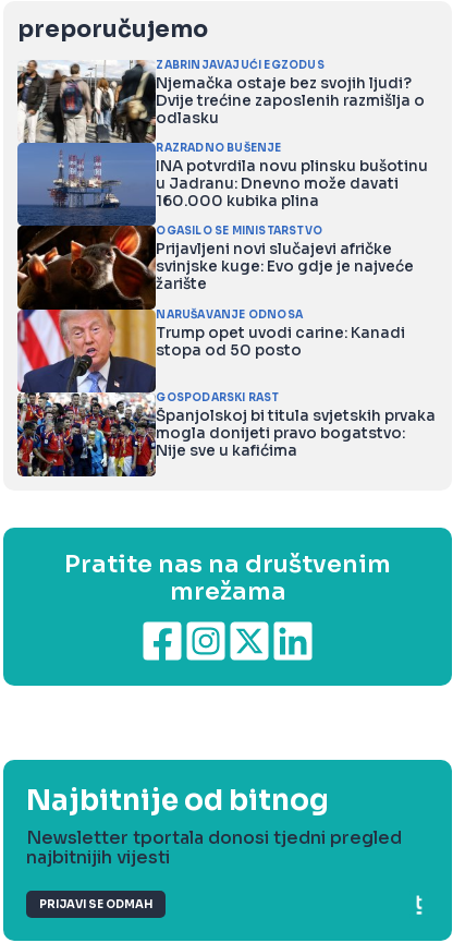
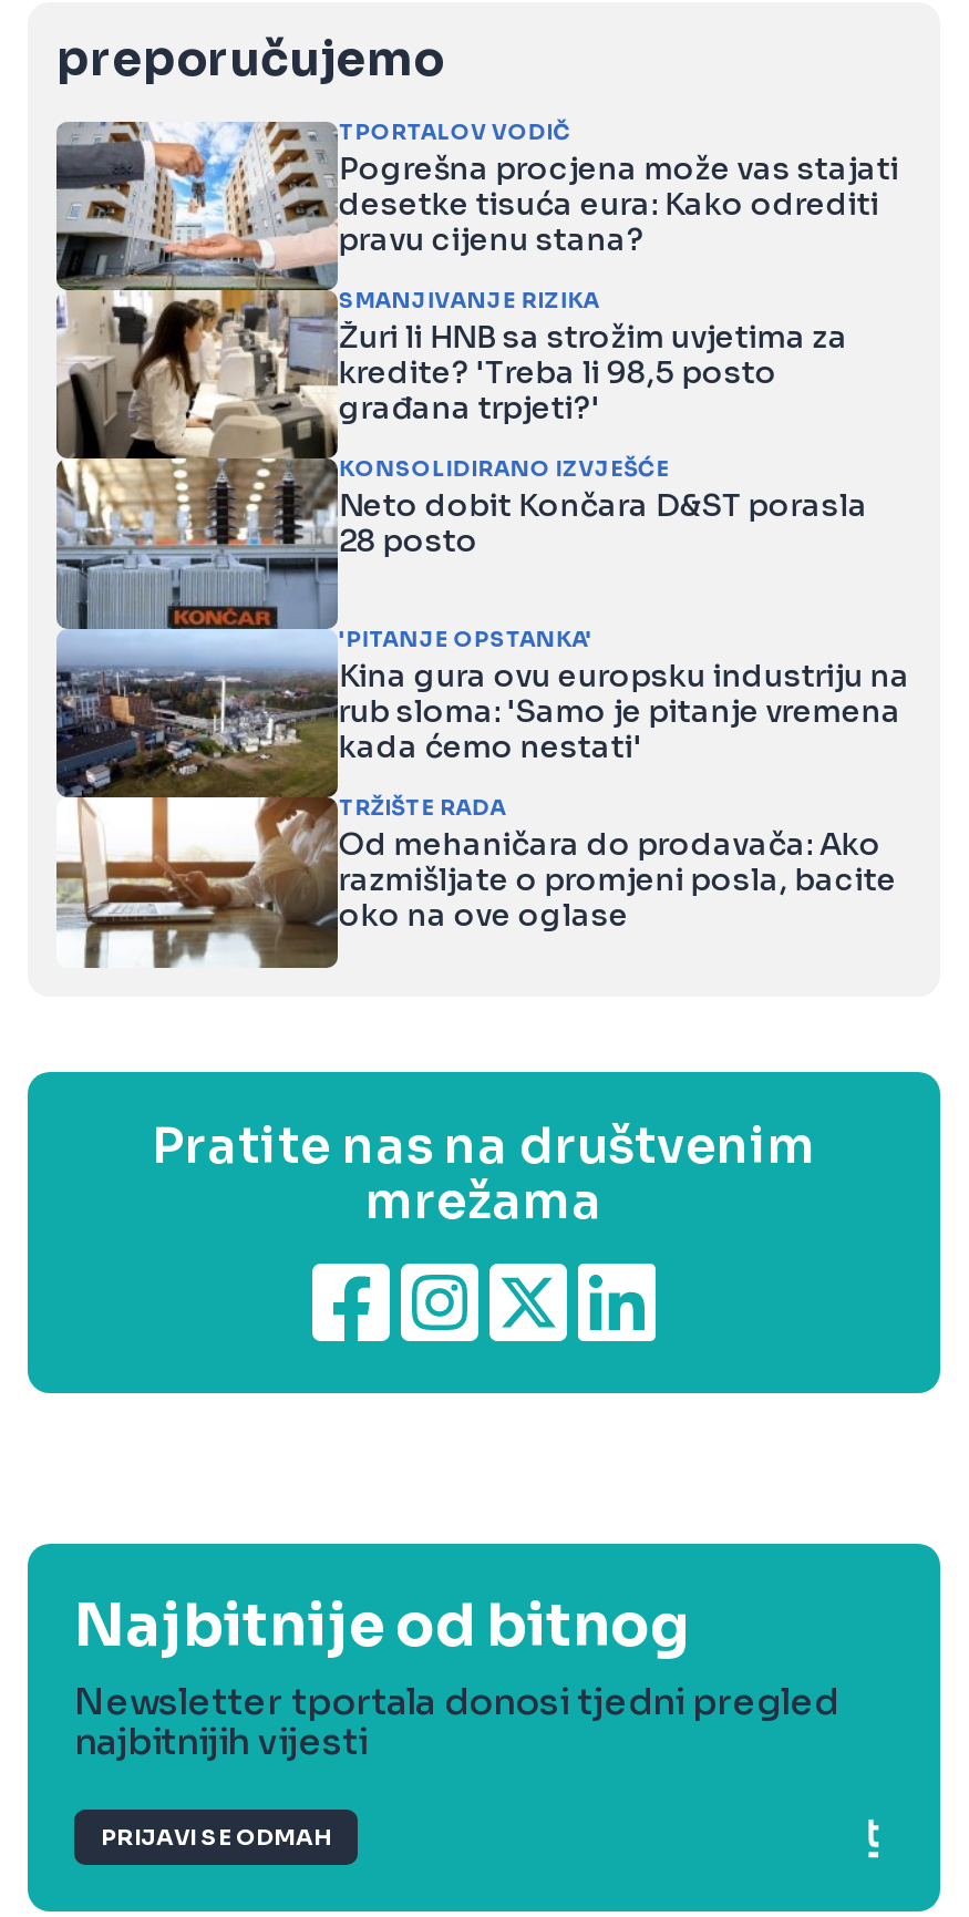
[16,58,425,477] [image] | ZABRINJAVAJUĆI EGZODUS | Njemačka ostaje bez svojih ljudi? | Dvije trećine zaposlenih razmišlja o | odlasku -> [54,119,899,970] [image] | TPORTALOV VODIČ | Pogrešna procjena može vas stajati | desetke tisuća eura: Kako odrediti | pravu cijenu stana?
[156,142,428,210] RAZRADNO BUŠENJE | INA potvrdila novu plinsku bušotinu | u Jadranu: Dnevno može davati | 160.000 kubika plina -> [339,288,848,427] SMANJIVANJE RIZIKA | Žuri li HNB sa strožim uvjetima za | kredite? 'Treba li 98,5 posto | građana trpjeti?'
[156,225,414,294] OGASILO SE MINISTARSTVO | Prijavljeni novi slučajevi afričke | svinjske kuge: Evo gdje je najveće | žarište -> [339,457,868,561] KONSOLIDIRANO IZVJEŠĆE | Neto dobit Končara D&ST porasla | 28 posto
[156,308,406,360] NARUŠAVANJE ODNOSA | Trump opet uvodi carine: Kanadi | stopa od 50 posto -> [339,627,910,766] 'PITANJE OPSTANKA' | Kina gura ovu europsku industriju na | rub sloma: 'Samo je pitanje vremena | kada ćemo nestati'
[156,392,436,460] GOSPODARSKI RAST | Španjolskoj bi titula svjetskih prvaka | mogla donijeti pravo bogatstvo: | Nije sve u kafićima -> [339,796,897,935] TRŽIŠTE RADA | Od mehaničara do prodavača: Ako | razmišljate o promjeni posla, bacite | oko na ove oglase

